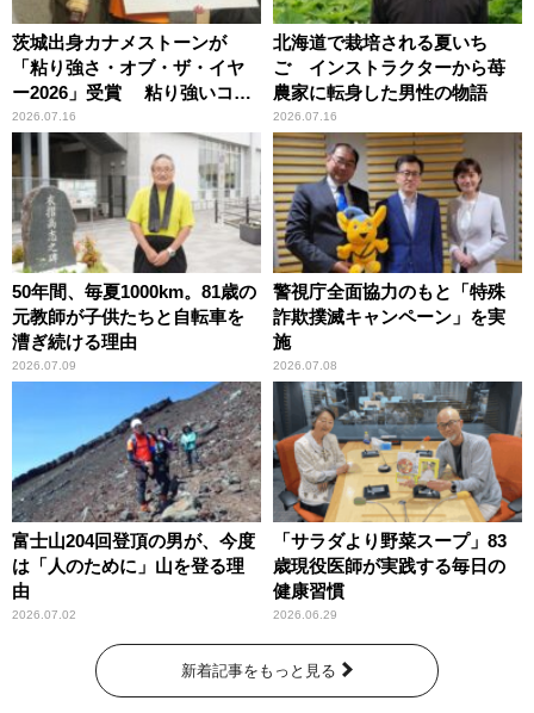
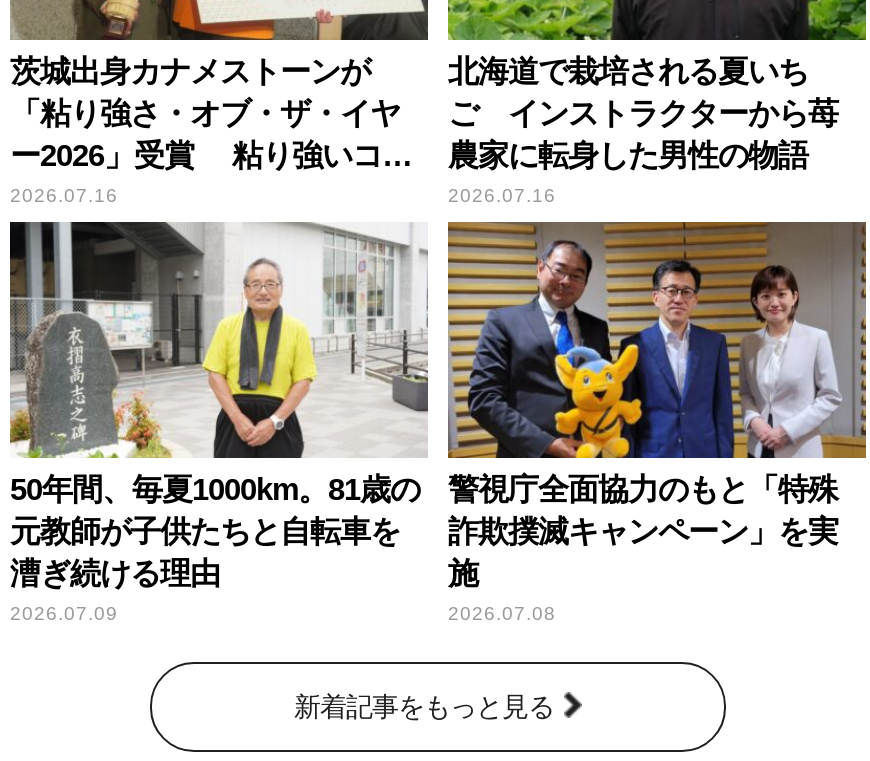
[11,380,262,621] [image] | 富士山204回登頂の男が、今度 | は「人のために」山を登る理 | 由 | 2026.07.02 -> none
[272,380,522,621] [image] | 「サラダより野菜スープ」83 | 歳現役医師が実践する毎日の | 健康習慣 | 2026.06.29 -> none

